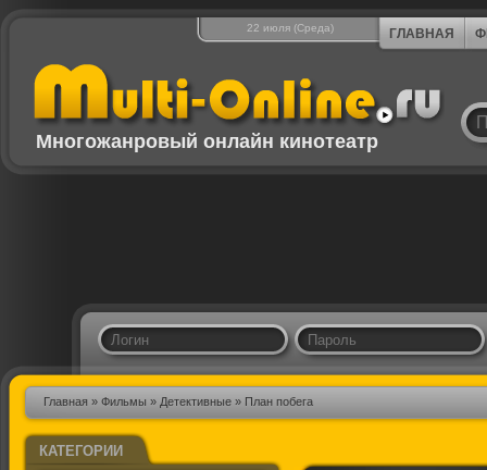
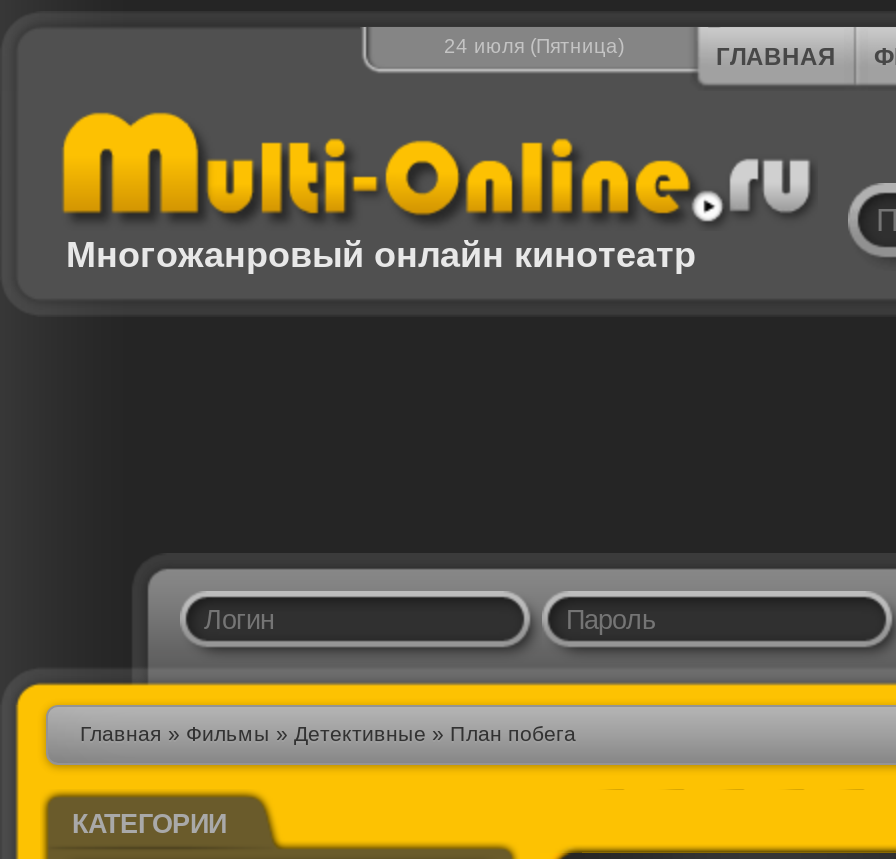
[247,22,334,34] 22 июля (Среда) -> [444,35,624,57] 24 июля (Пятница)

